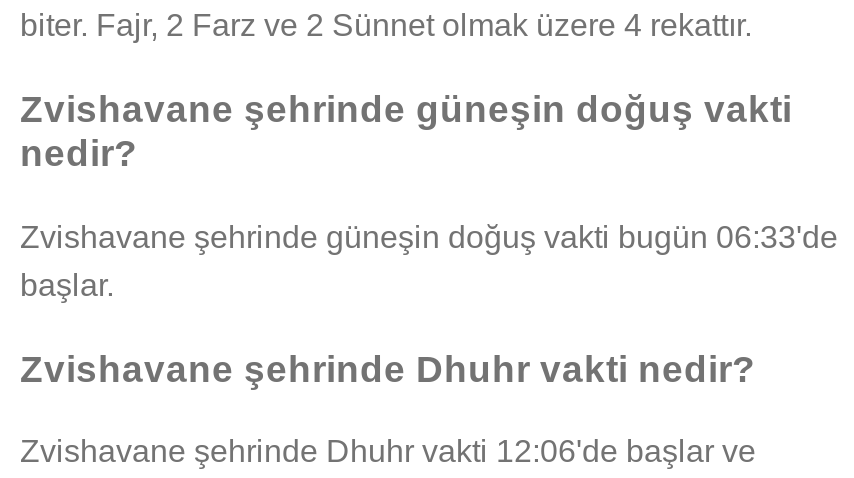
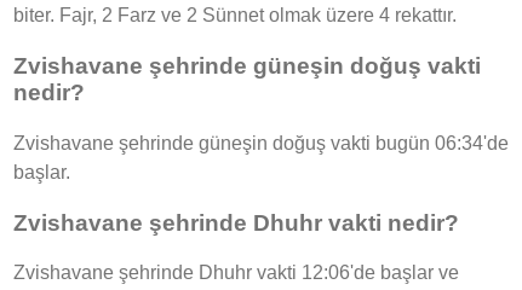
[20,220,838,254] Zvishavane şehrinde güneşin doğuş vakti bugün 06:33'de -> [13,133,509,153] Zvishavane şehrinde güneşin doğuş vakti bugün 06:34'de

